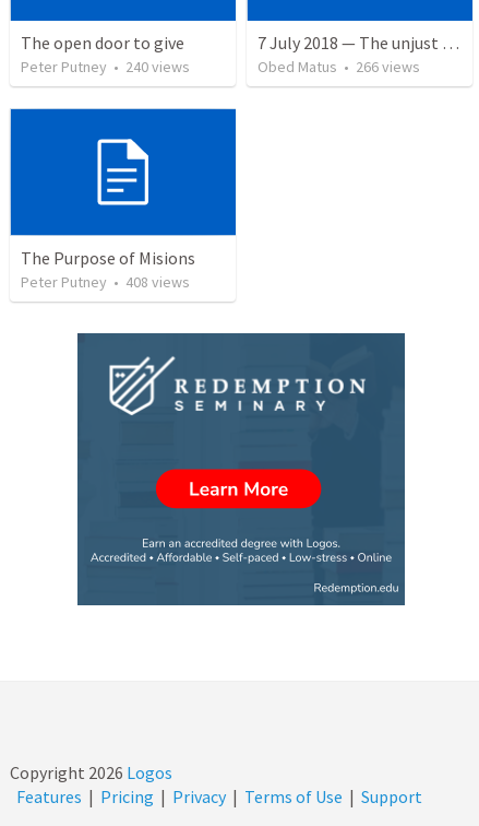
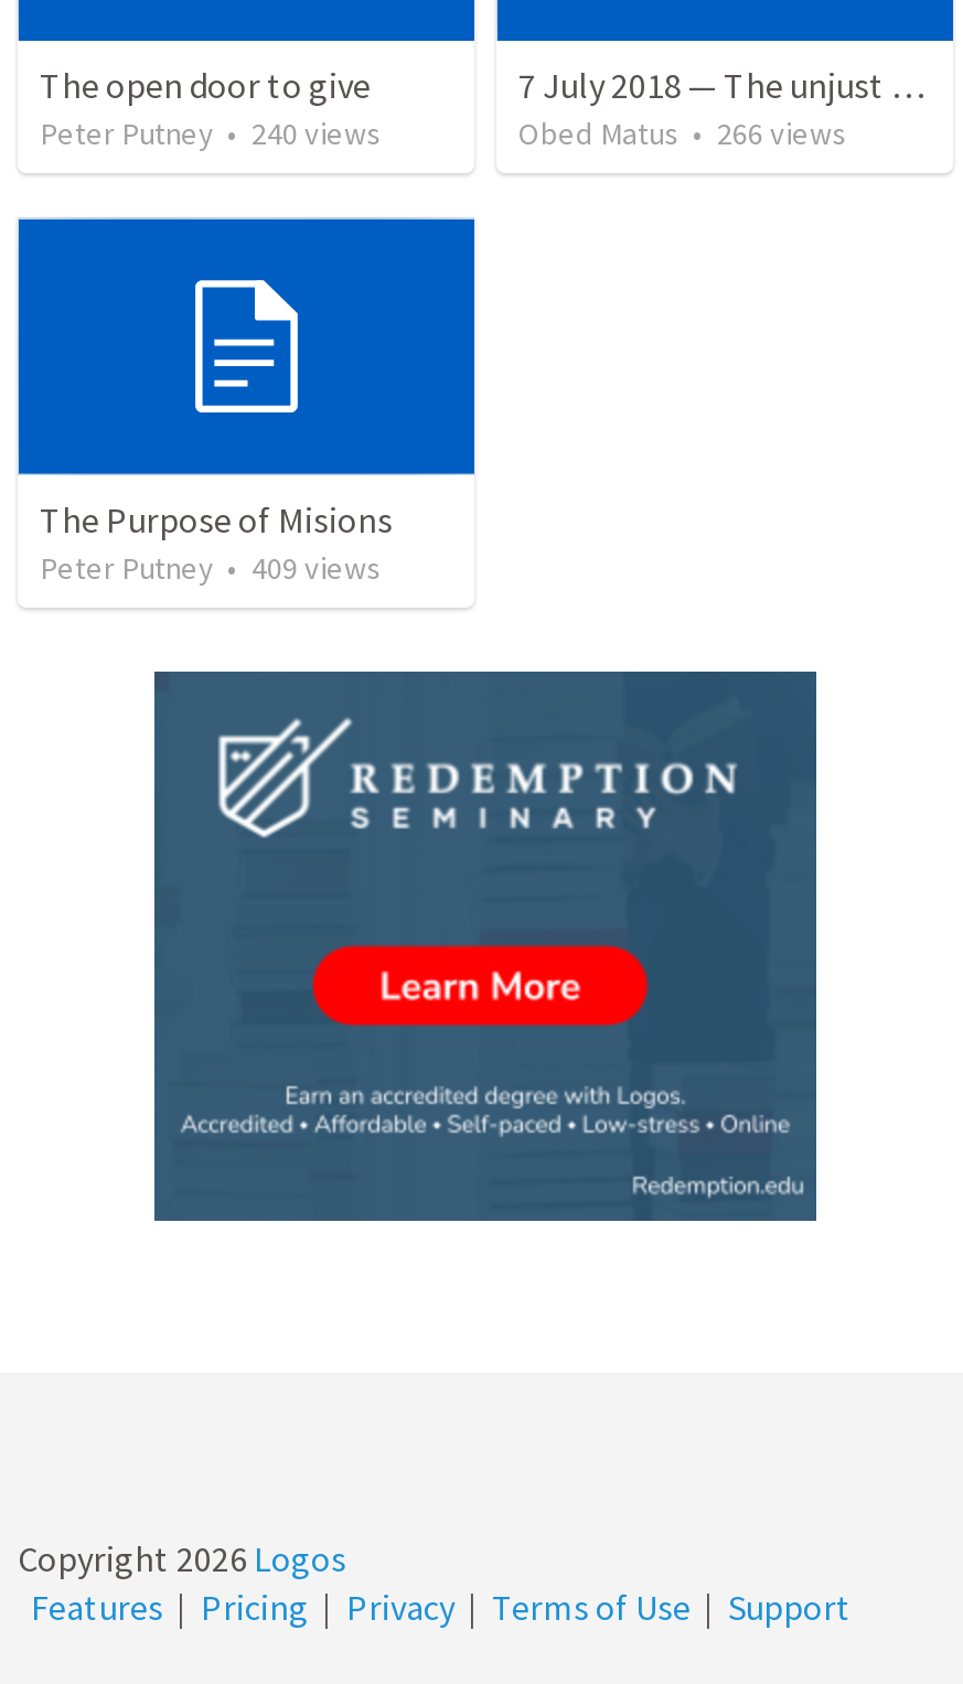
[21,272,190,292] Peter Putney • 408 views -> [40,548,382,587] Peter Putney • 409 views

